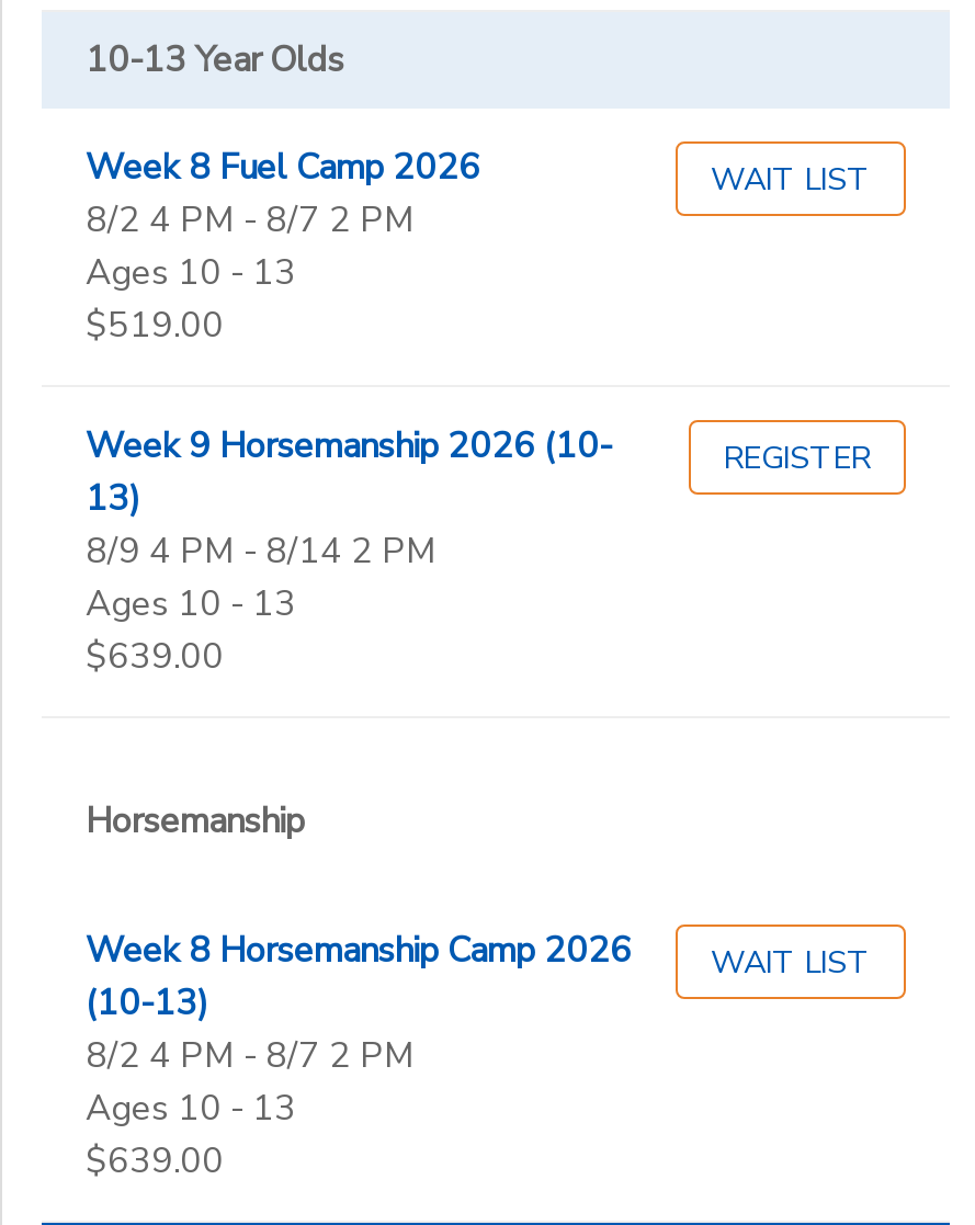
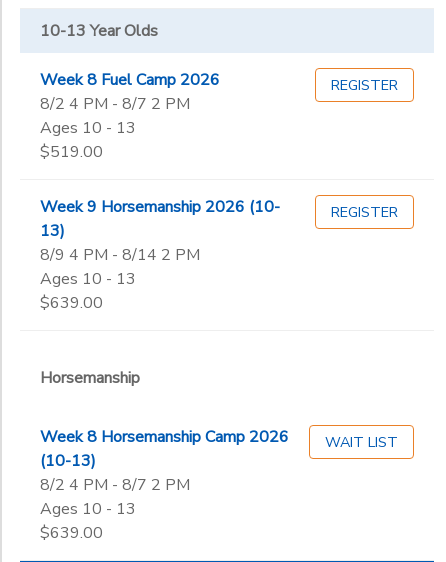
[711,157,871,201] WAIT LIST -> [331,75,398,95] REGISTER

